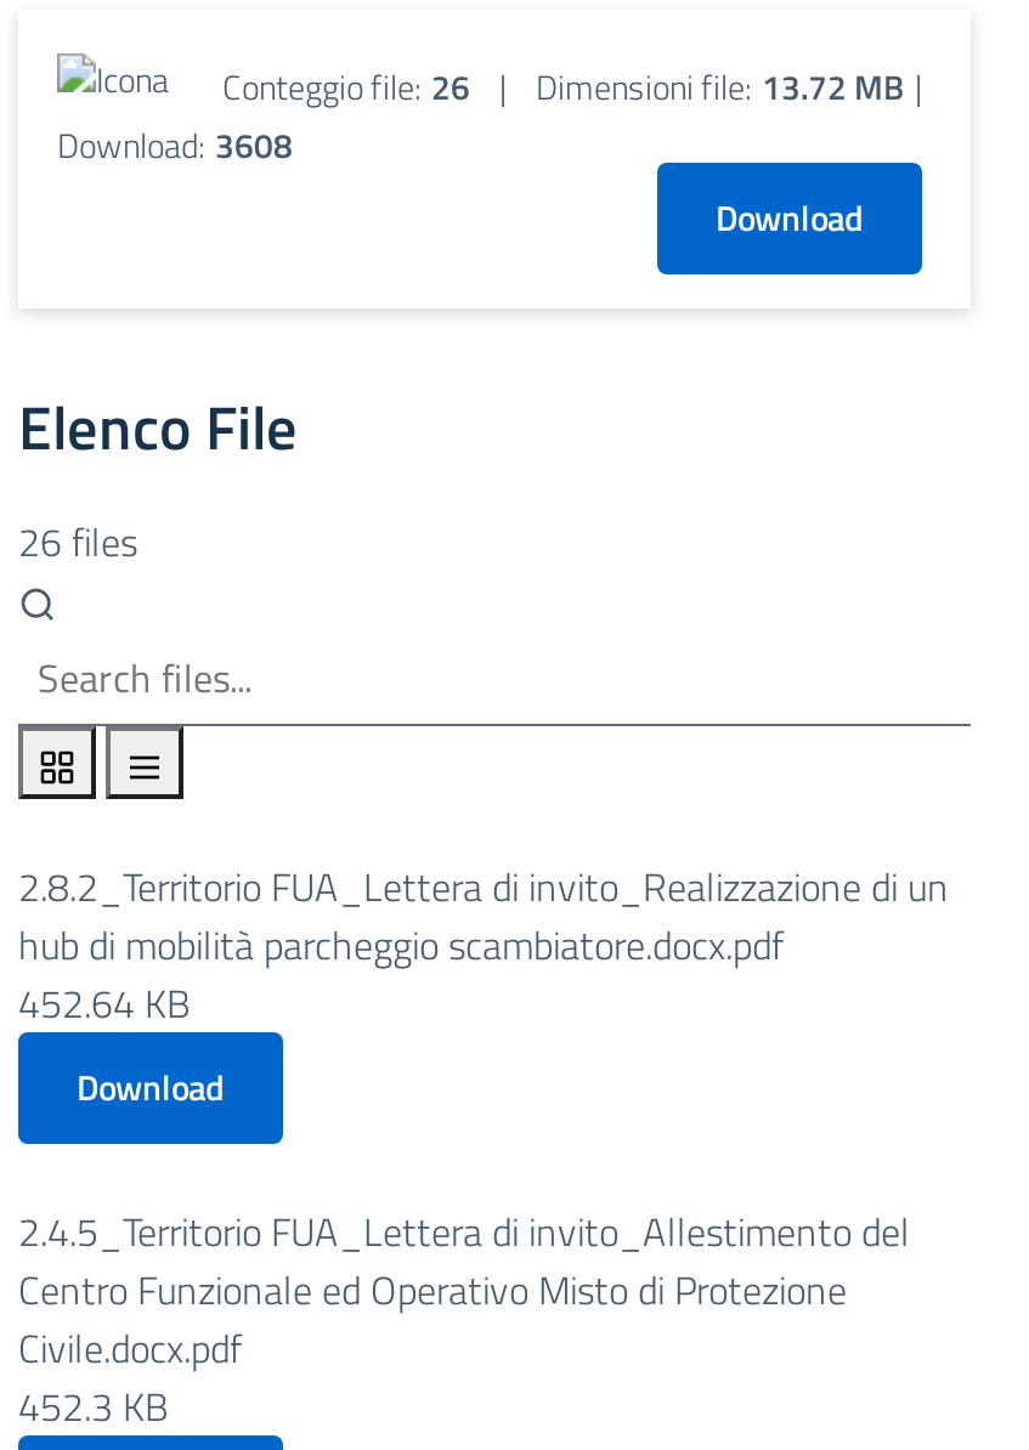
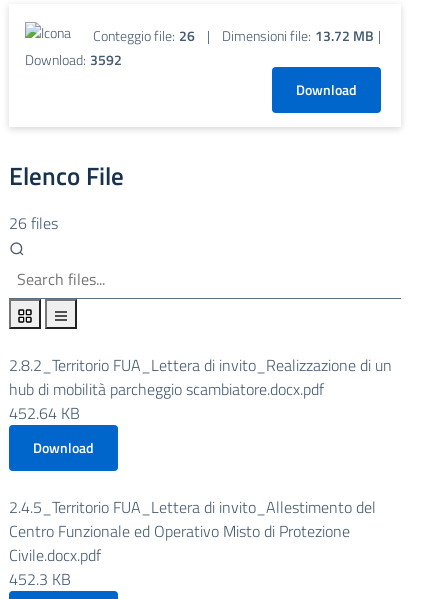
[57,120,293,171] Download: 3608 -> [25,49,122,70] Download: 3592

